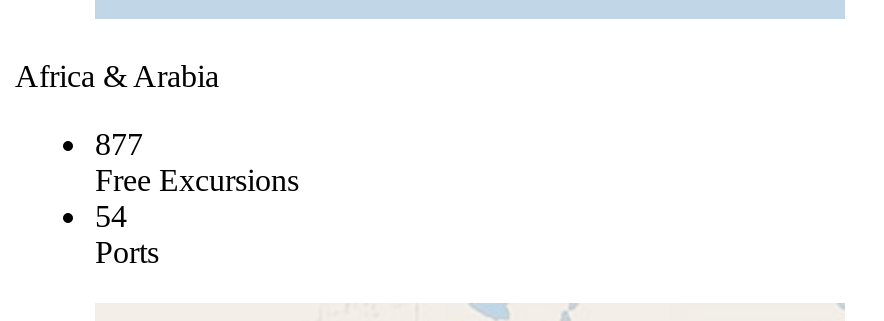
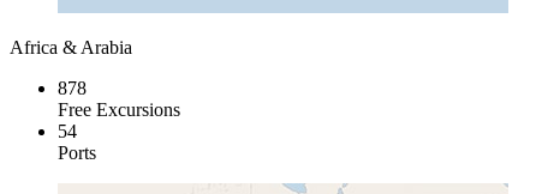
[95,127,143,161] 877 -> [58,78,87,98] 878

